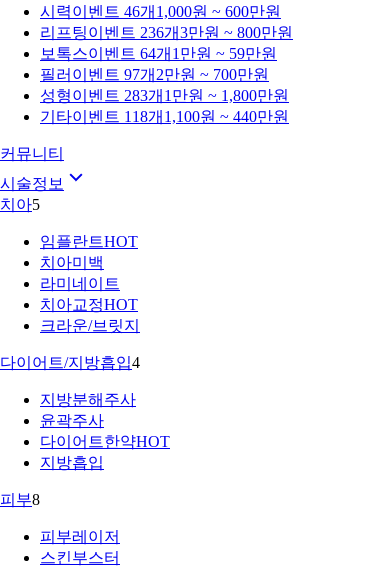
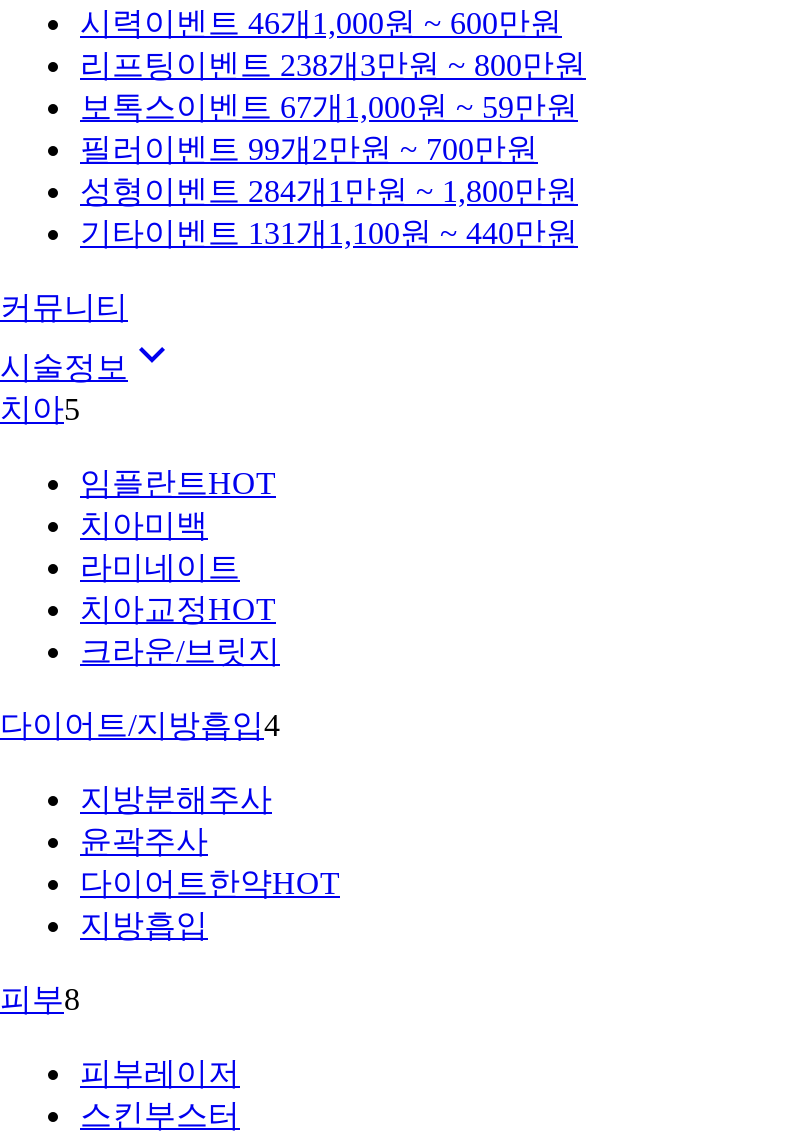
[40,24,293,41] 리프팅 이벤트 236개3만원 ~ 800만원 -> [80,48,586,82] 리프팅 이벤트 238개3만원 ~ 800만원
[40,45,277,62] 보톡스 이벤트 64개 1만원 ~ 59만원 -> [80,90,578,124] 보톡스 이벤트 67개 1,000원 ~ 59만원
[40,66,269,83] 필러 이벤트 97개2만원 ~ 700만원 -> [80,132,538,166] 필러 이벤트 99개2만원 ~ 700만원
[40,87,289,104] 성형 이벤트 283개 1만원 ~ 1,800만원 -> [80,174,578,208] 성형 이벤트 284개 1만원 ~ 1,800만원
[40,108,289,125] 기타이벤트 118개 1,100원 ~ 440만원 -> [80,216,578,250] 기타이벤트 131개 1,100원 ~ 440만원

